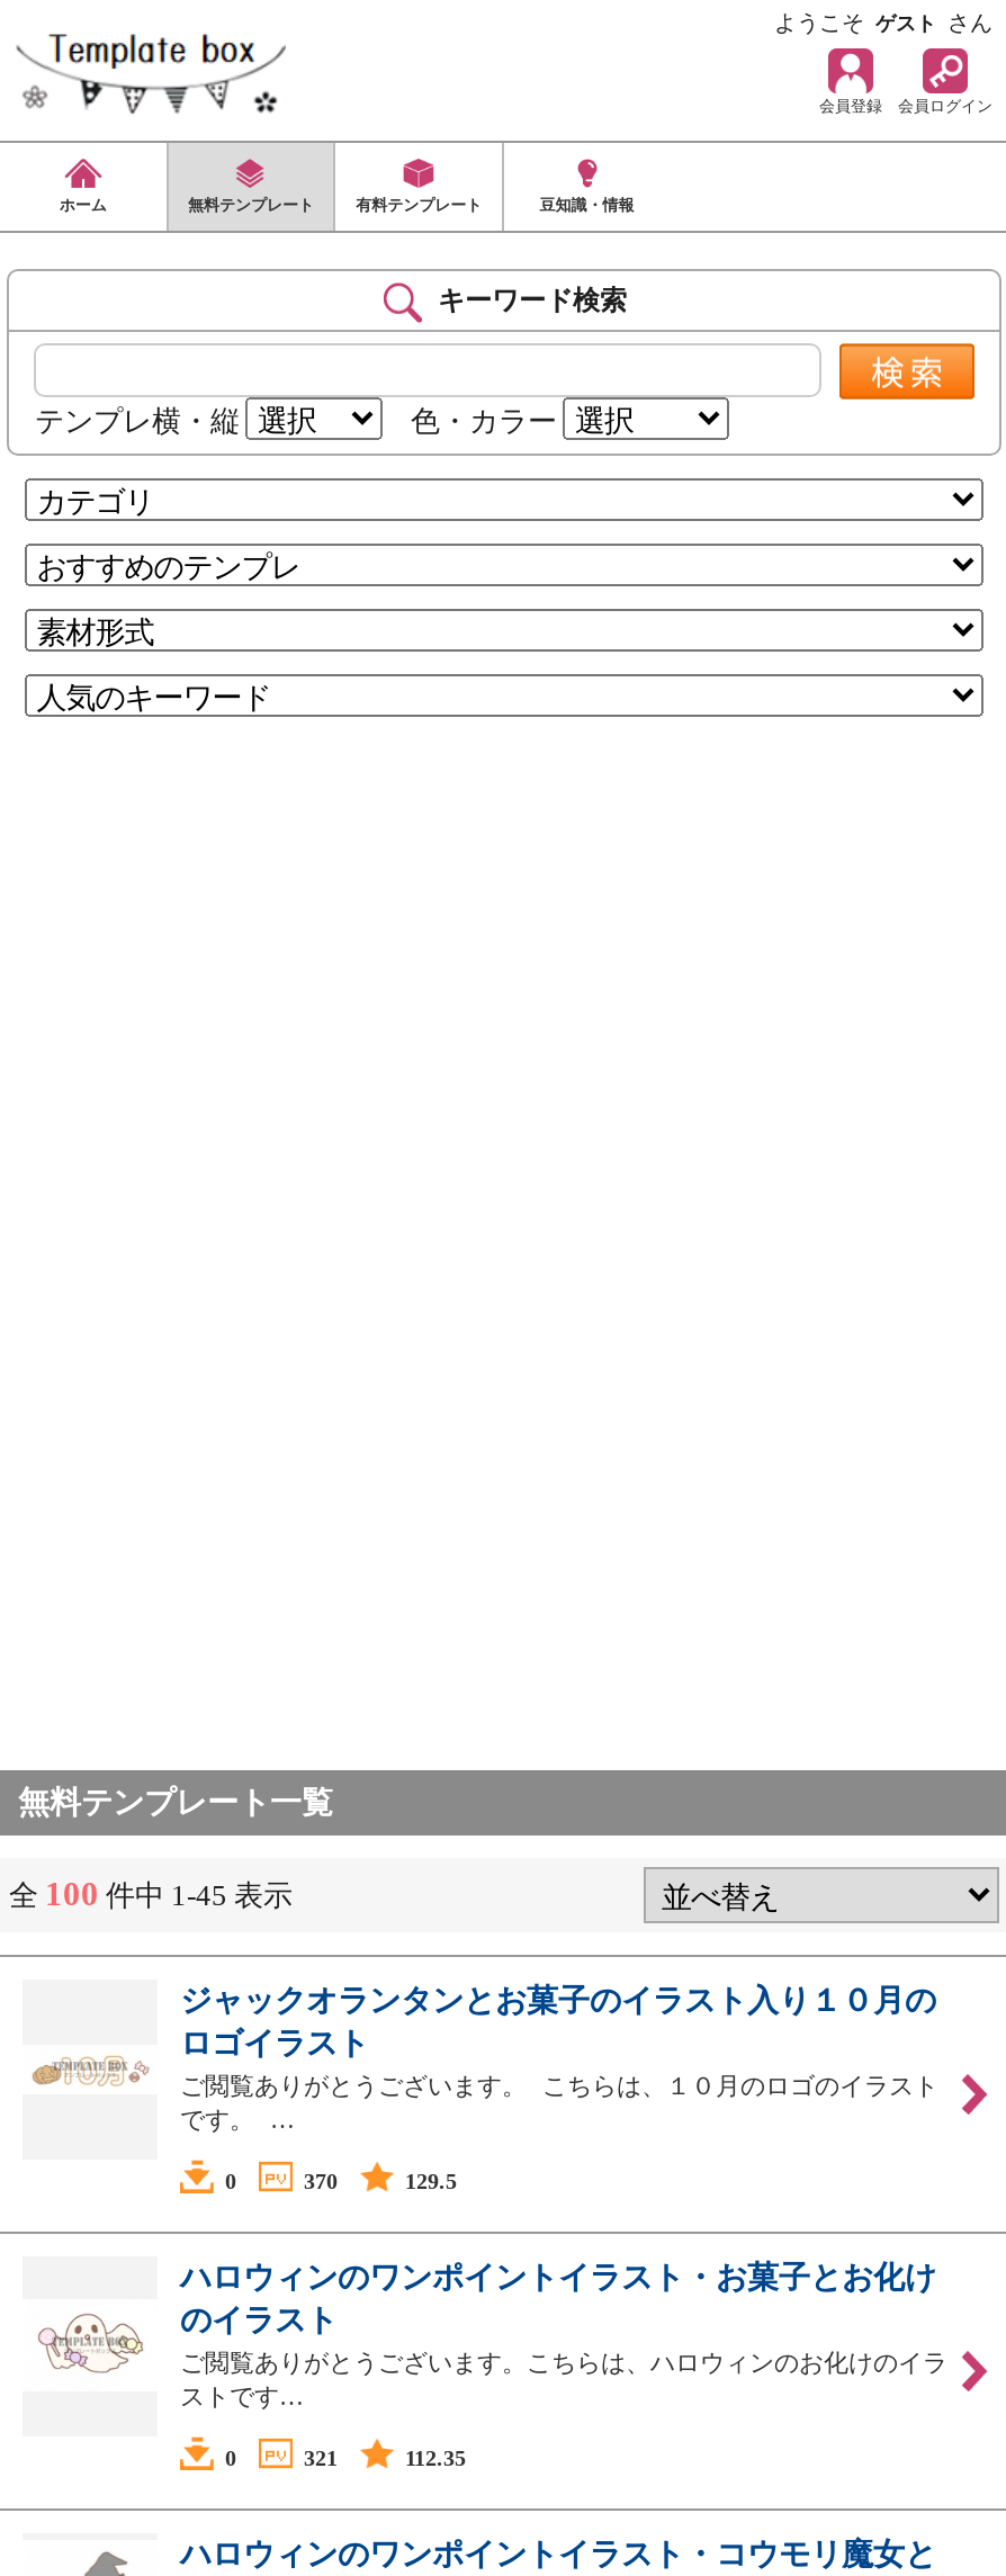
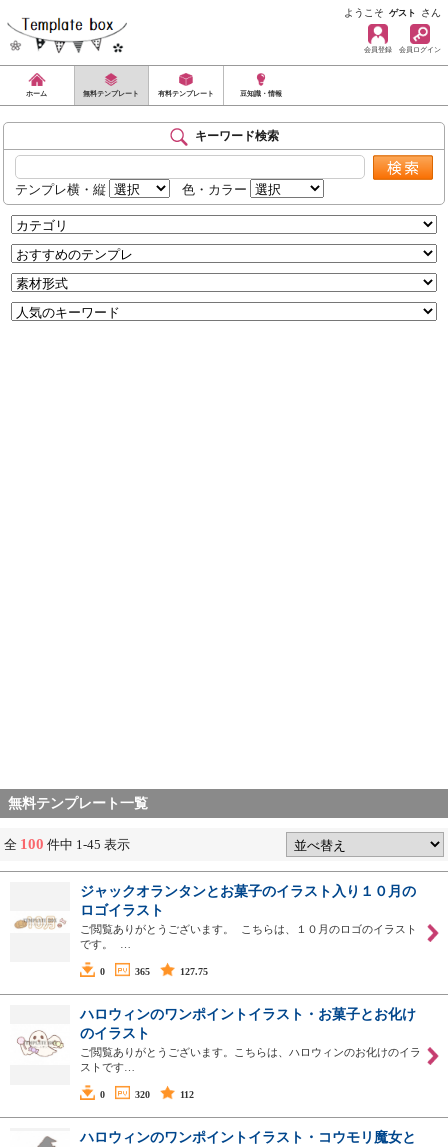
[304,2169,338,2193] 370 -> [135,966,150,977] 365
[405,2169,457,2193] 129.5 -> [180,966,208,977] 127.75
[304,2445,338,2470] 321 -> [135,1089,150,1100] 320
[405,2445,466,2470] 112.35 -> [180,1089,194,1100] 112

